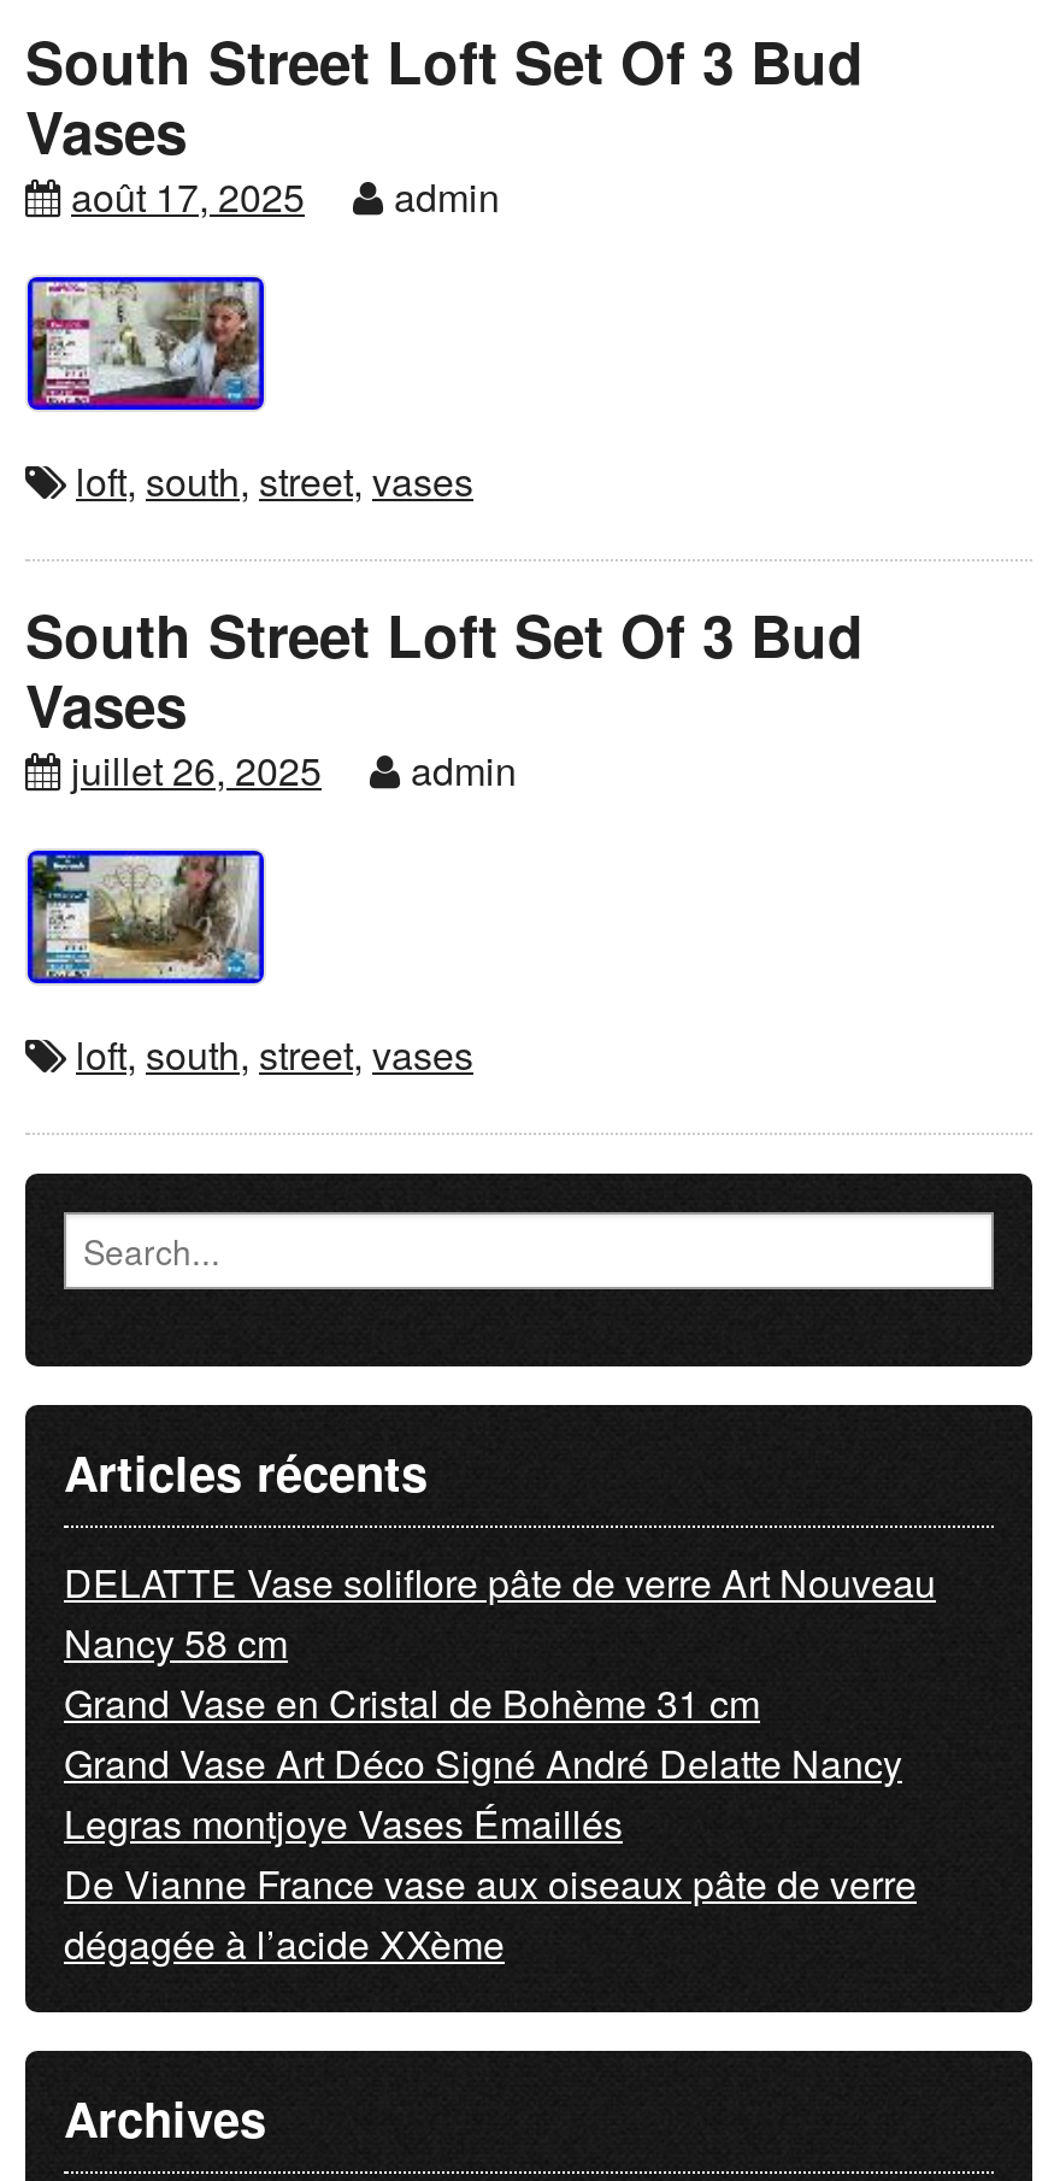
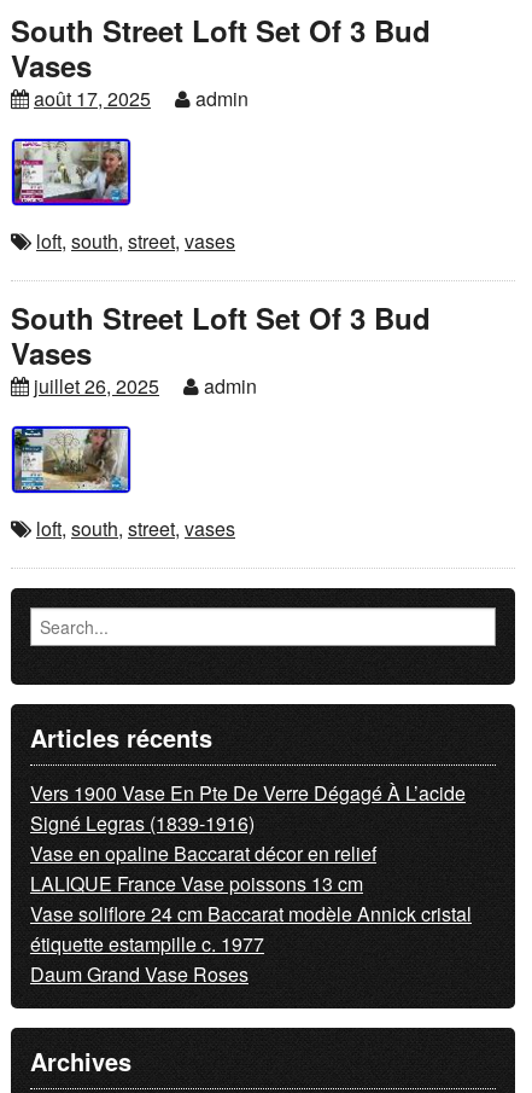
[64,1555,936,1972] DELATTE Vase soliflore pâte de verre Art Nouveau | Nancy 58 cm | Grand Vase en Cristal de Bohème 31 cm | Grand Vase Art Déco Signé André Delatte Nancy | Legras montjoye Vases Émaillés | De Vianne France vase aux oiseaux pâte de verre | dégagée à l’acide XXème -> [30,779,472,988] Vers 1900 Vase En Pte De Verre Dégagé À L’acide | Signé Legras (1839-1916) | Vase en opaline Baccarat décor en relief | LALIQUE France Vase poissons 13 cm | Vase soliflore 24 cm Baccarat modèle Annick cristal | étiquette estampille c. 1977 | Daum Grand Vase Roses

